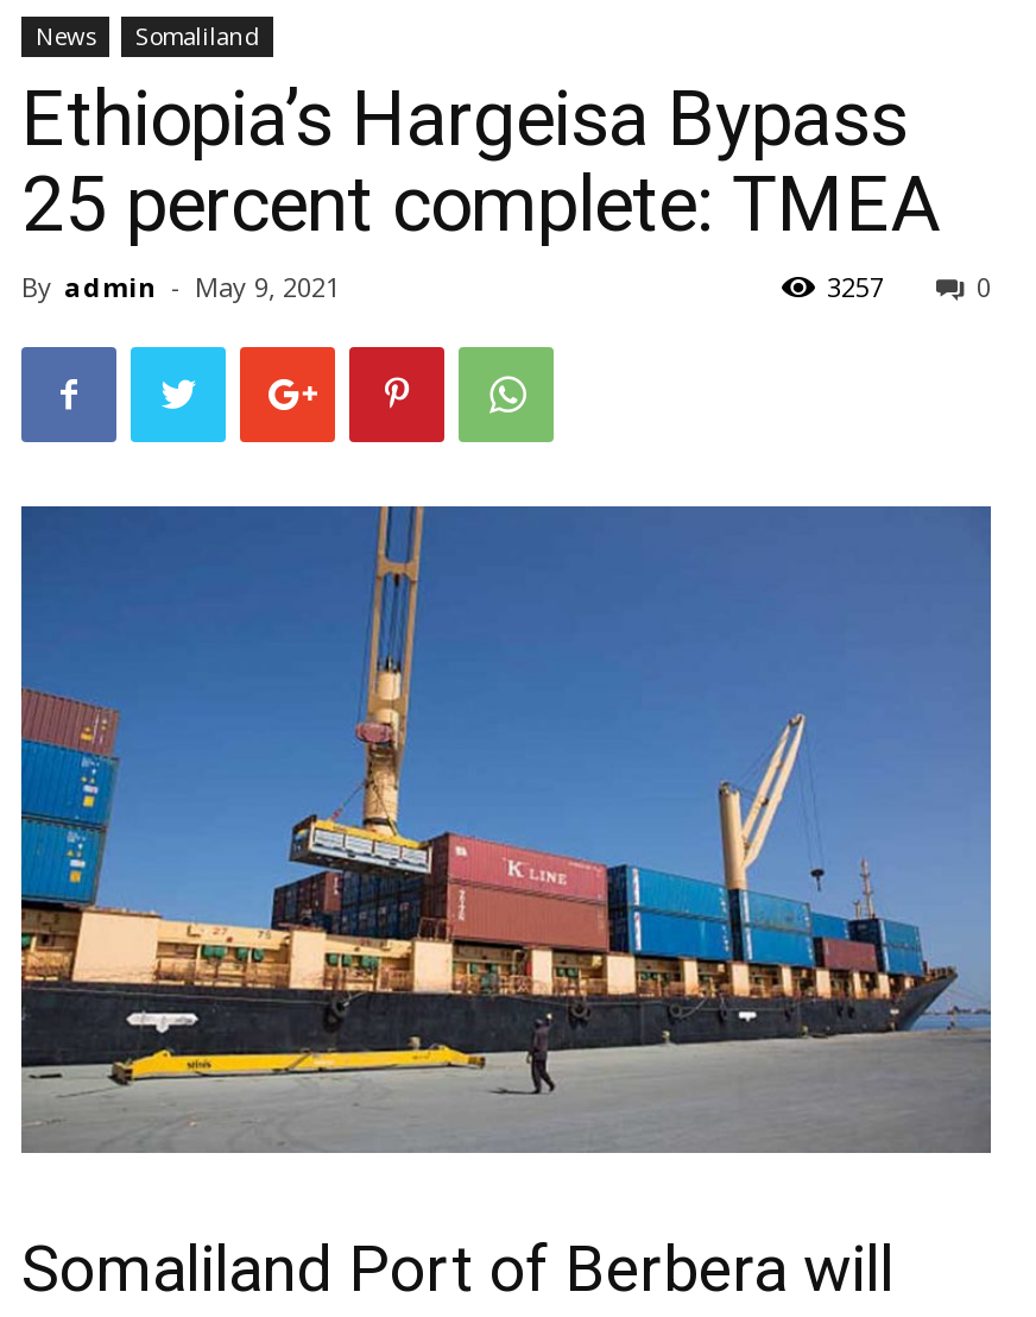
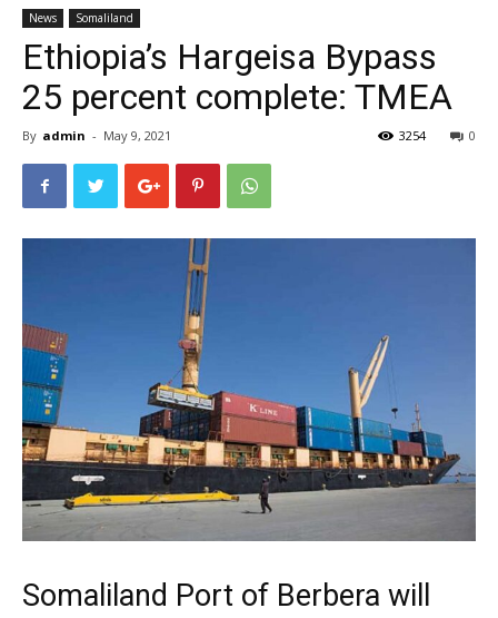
[827,269,884,304] 3257 -> [399,127,426,144] 3254

